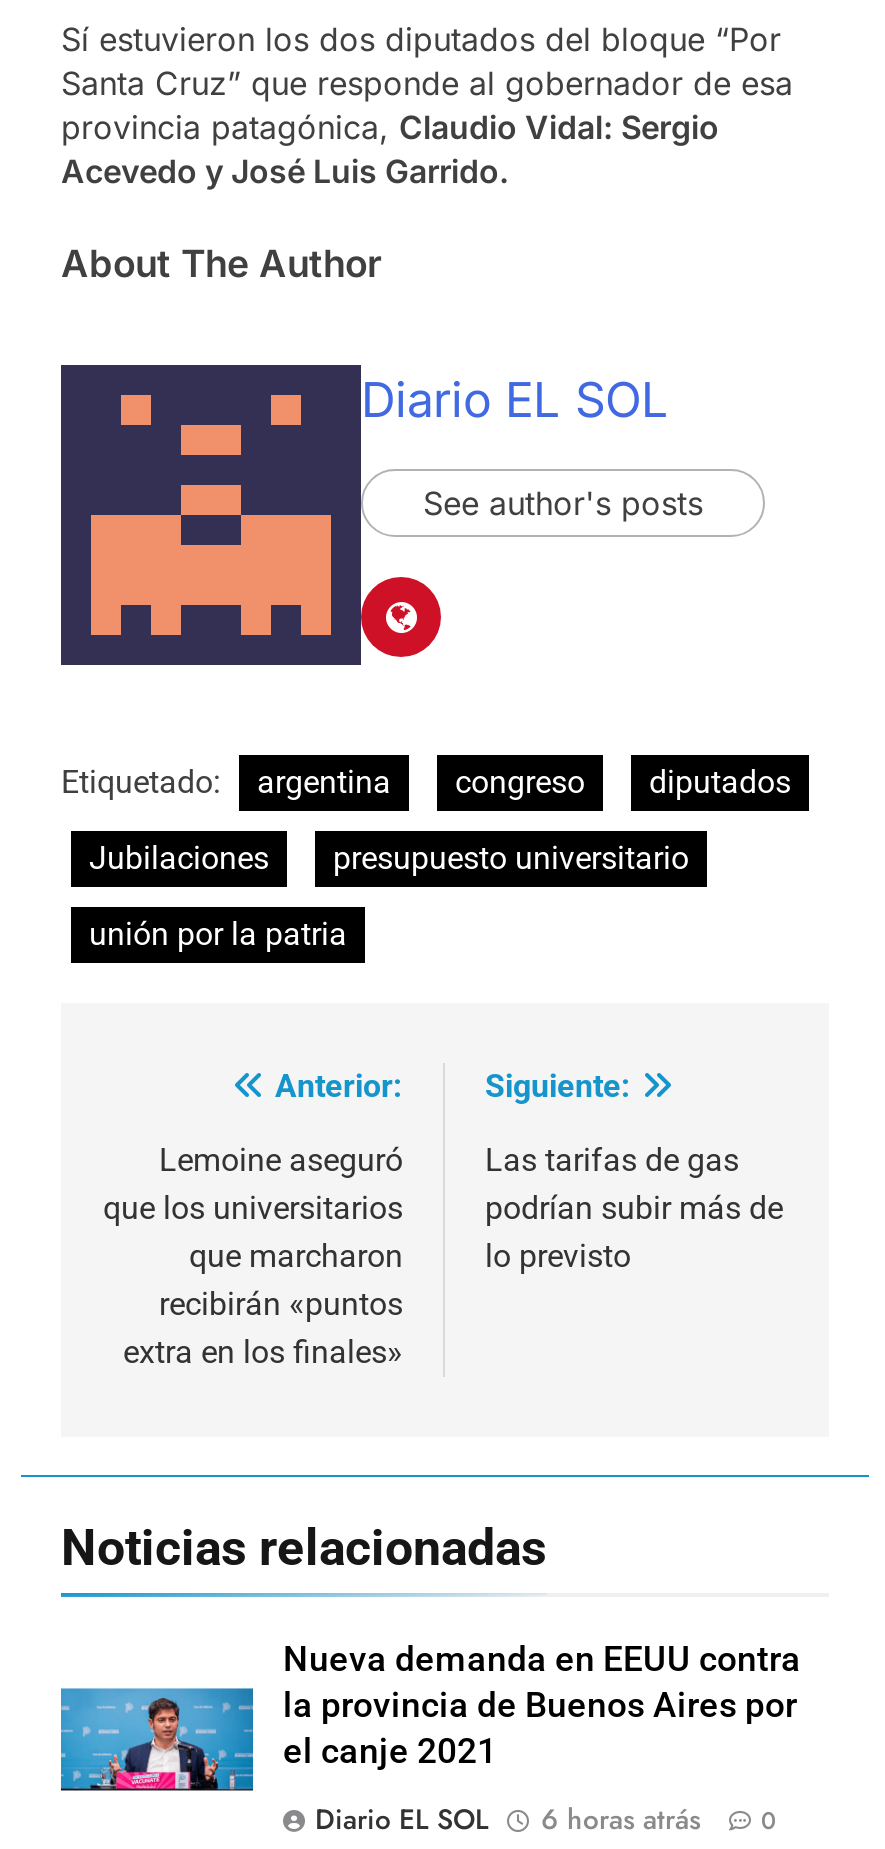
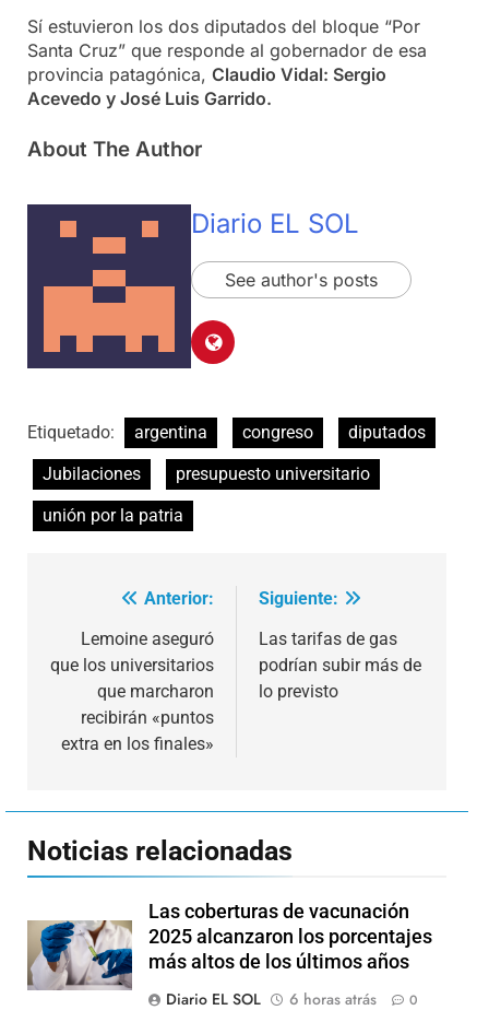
[59,1638,801,1802] [image] | Nueva demanda en EEUU contra | la provincia de Buenos Aires por | el canje 2021 -> [26,901,432,991] [image] | Las coberturas de vacunación | 2025 alcanzaron los porcentajes | más altos de los últimos años

